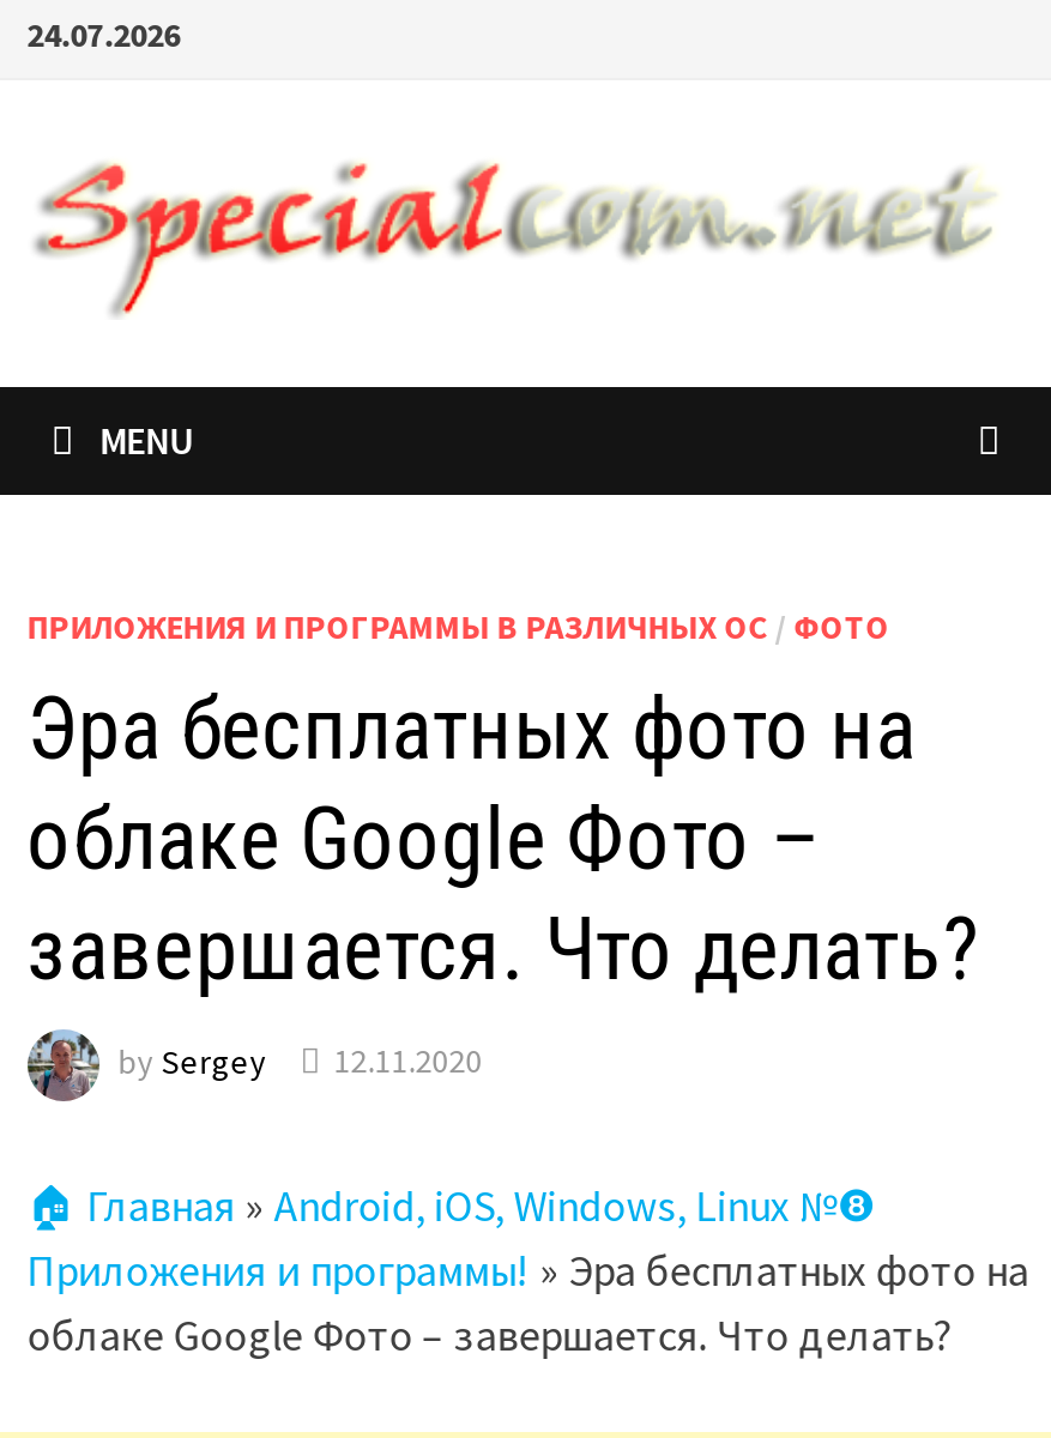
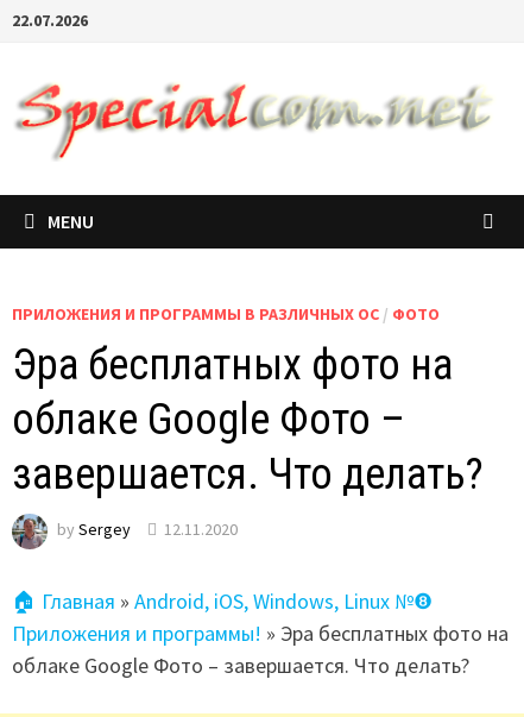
[27,13,180,56] 24.07.2026 -> [12,10,88,31] 22.07.2026

